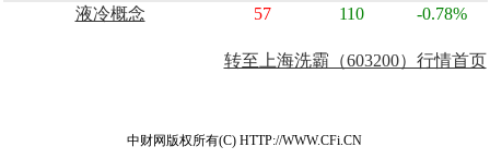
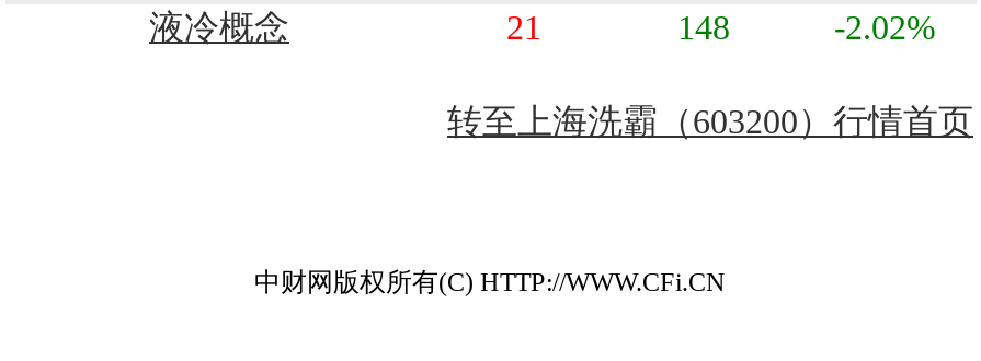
[253,4,271,23] 57 -> [506,9,541,46] 21
[339,4,364,23] 110 -> [677,9,730,46] 148
[417,4,467,23] -0.78% -> [834,9,935,46] -2.02%

